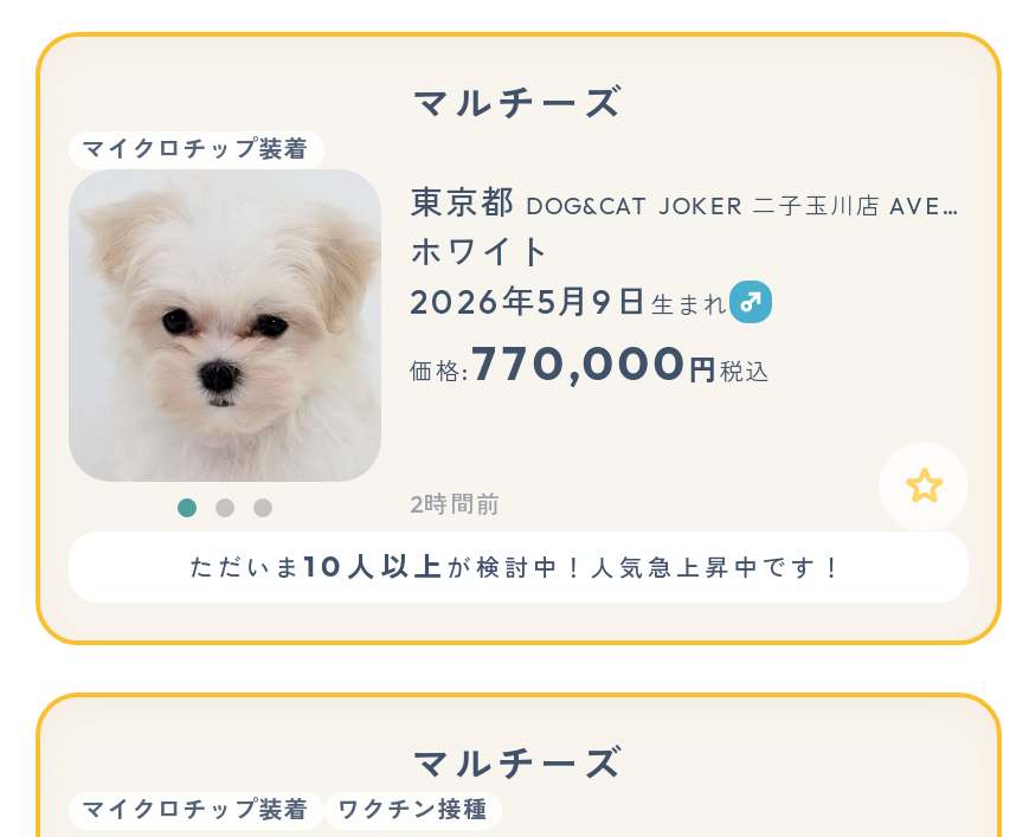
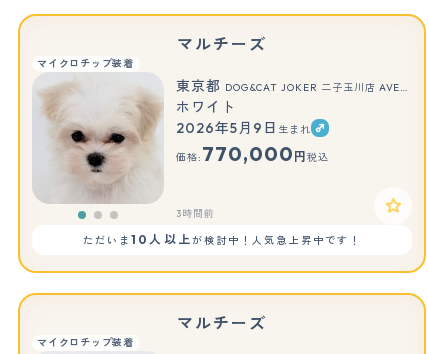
[410,488,502,519] 2時間前 -> [176,207,215,220] 3時間前
[336,795,488,826] ワクチン接種 -> none

